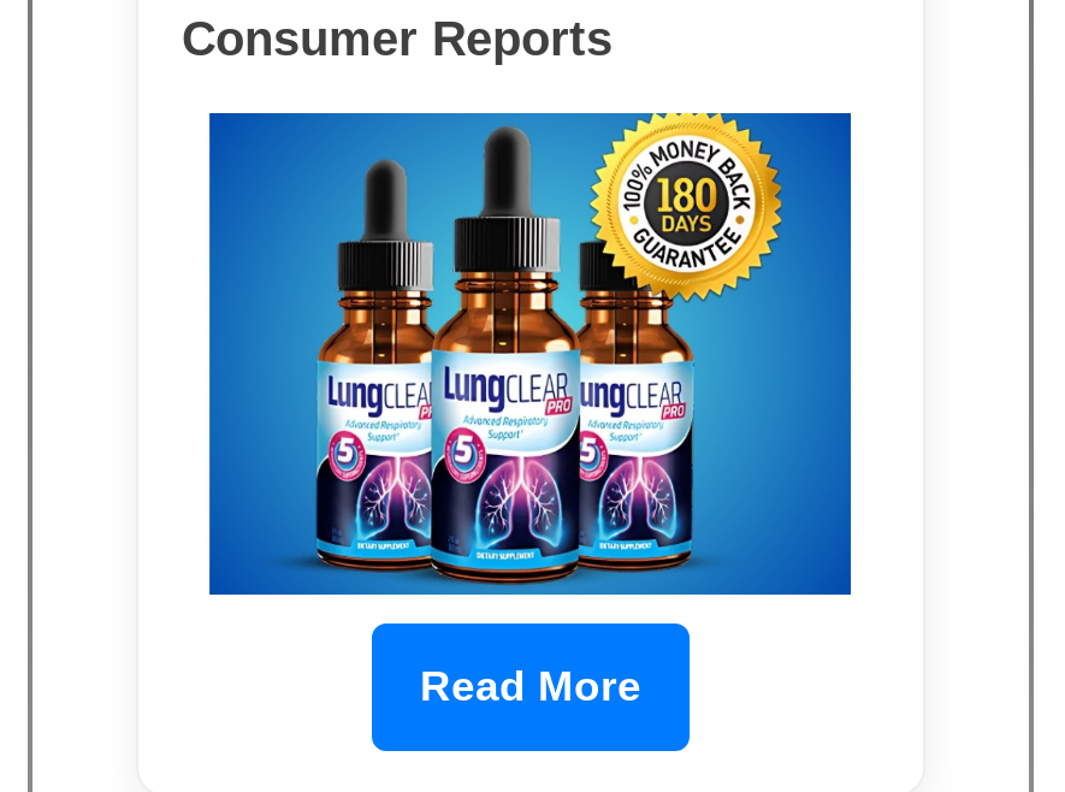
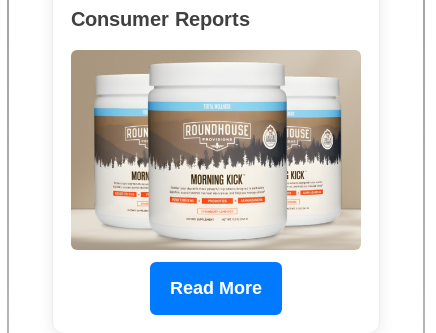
[182,111,880,597] [image] -> [70,49,362,251] [image]

